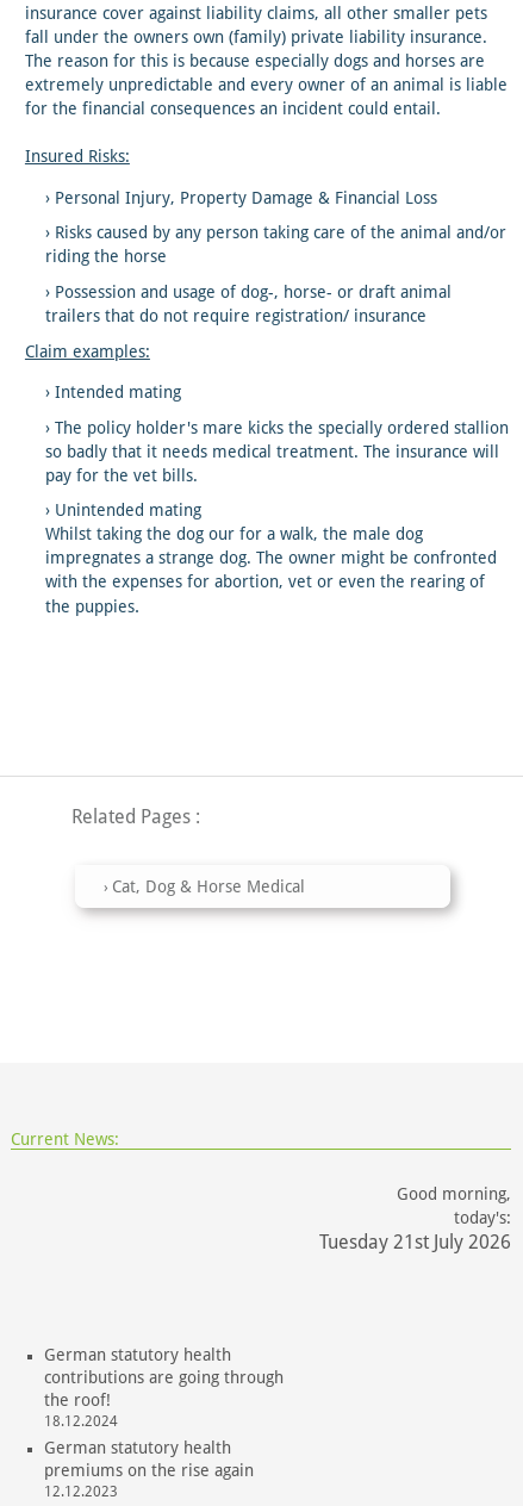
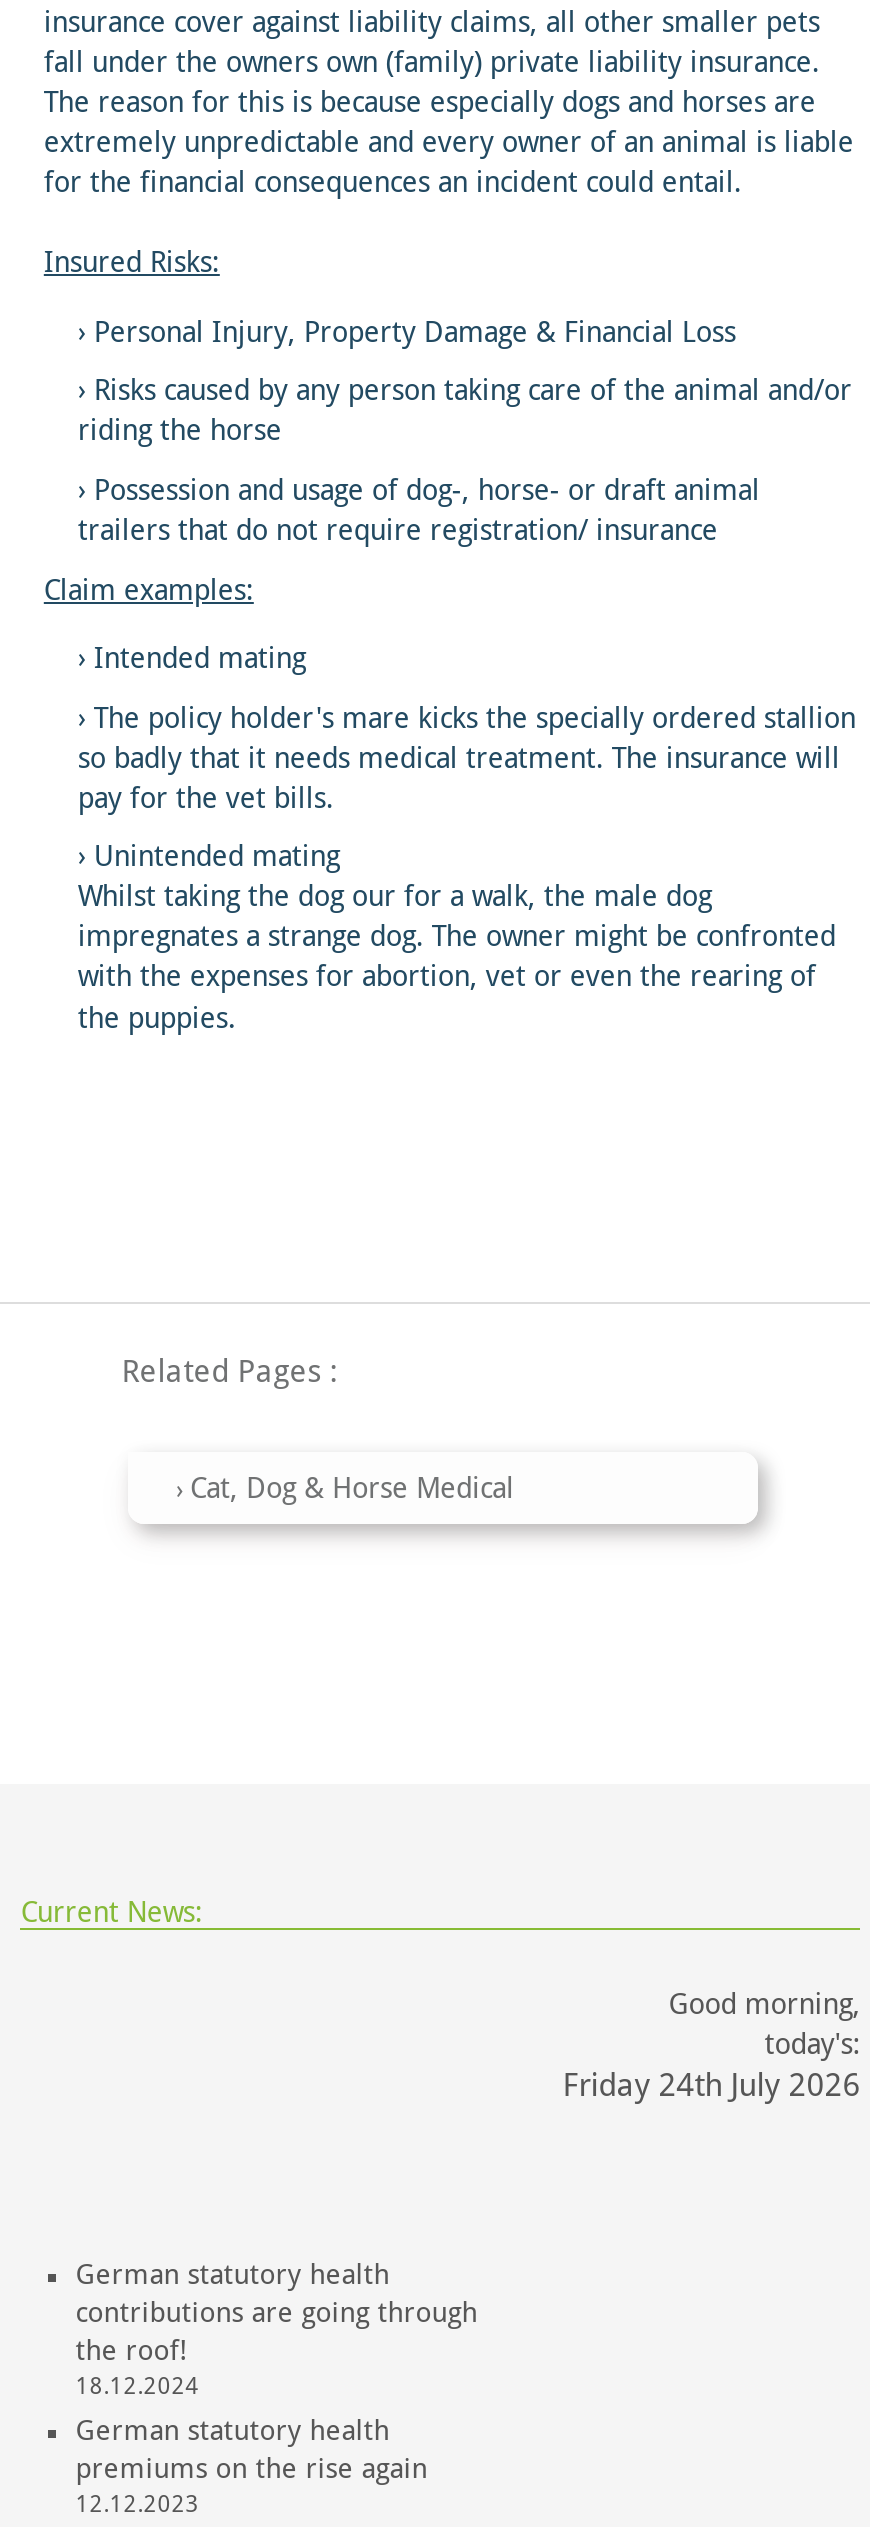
[320,1231,511,1254] Tuesday 21st July 2026 -> [562,2066,860,2104] Friday 24th July 2026

